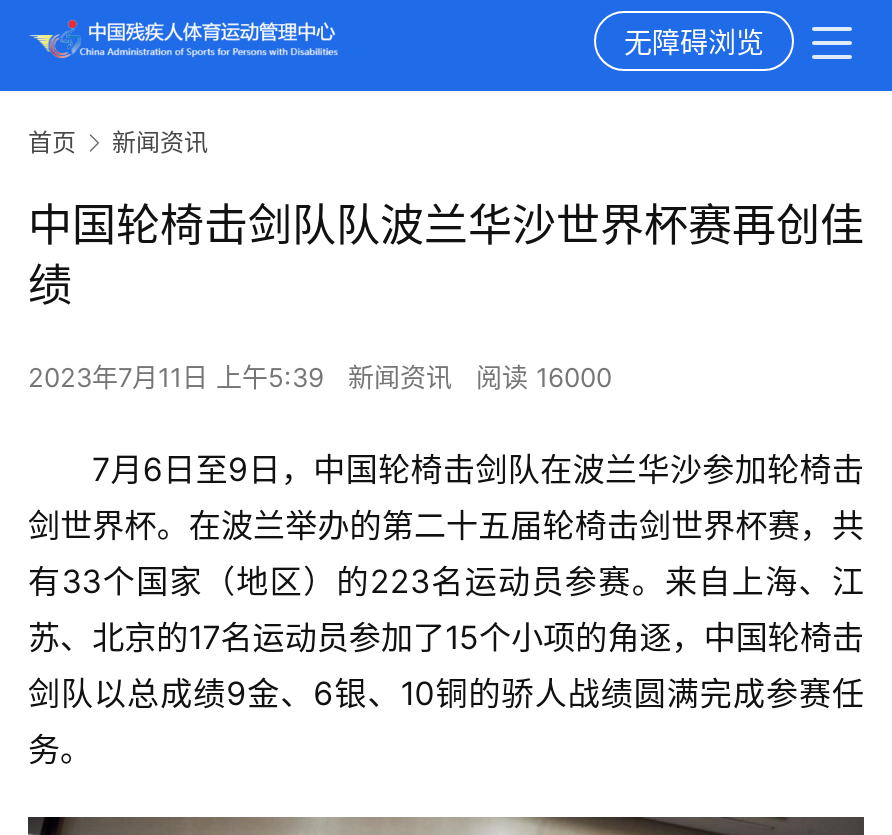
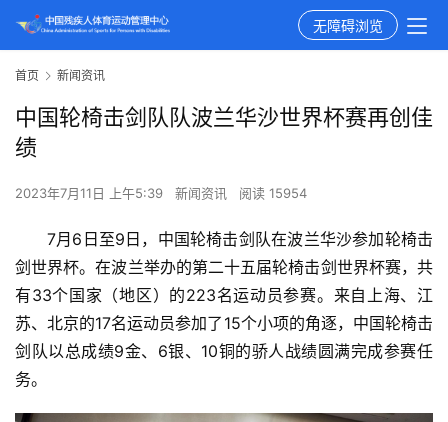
[28,361,612,393] 2023年7月11日 上午5:39 新闻资讯 阅读 16000 -> [15,185,307,201] 2023年7月11日 上午5:39 新闻资讯 阅读 15954

